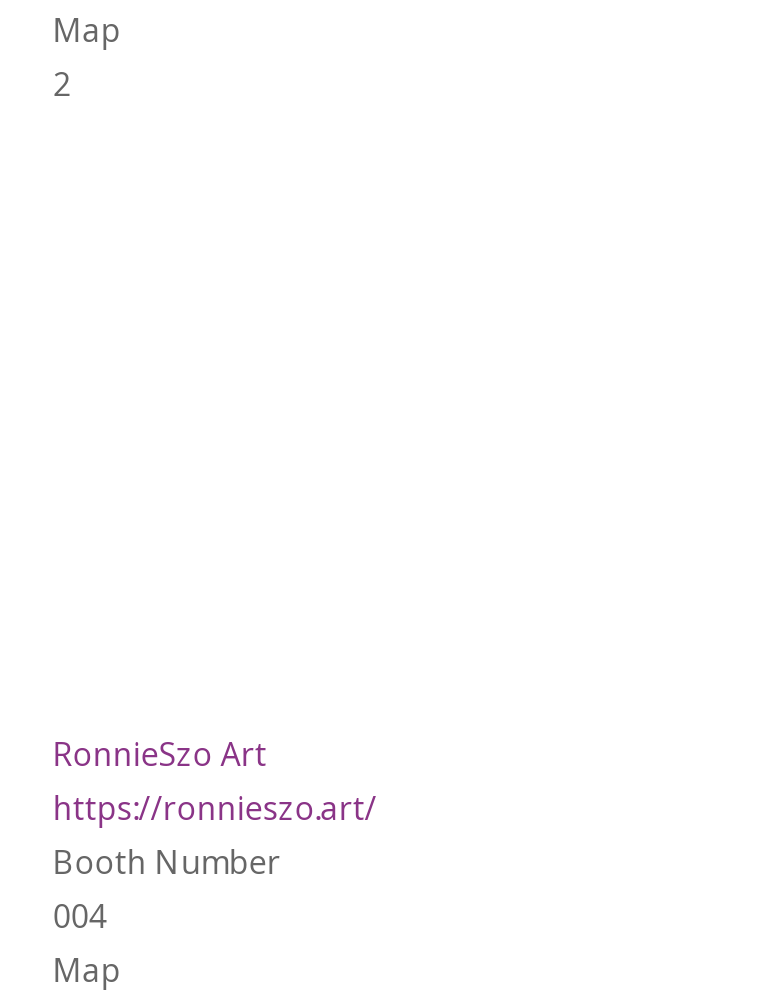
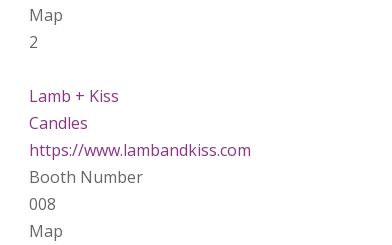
[53,732,377,830] RonnieSzo Art | https://ronnieszo.art/ -> [29,85,251,161] Lamb + Kiss | Candles | https://www.lambandkiss.com
[53,894,107,938] 004 -> [29,193,56,215] 008

